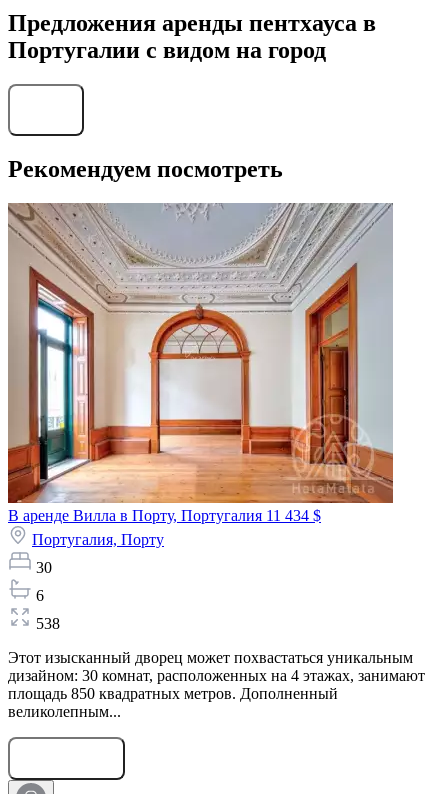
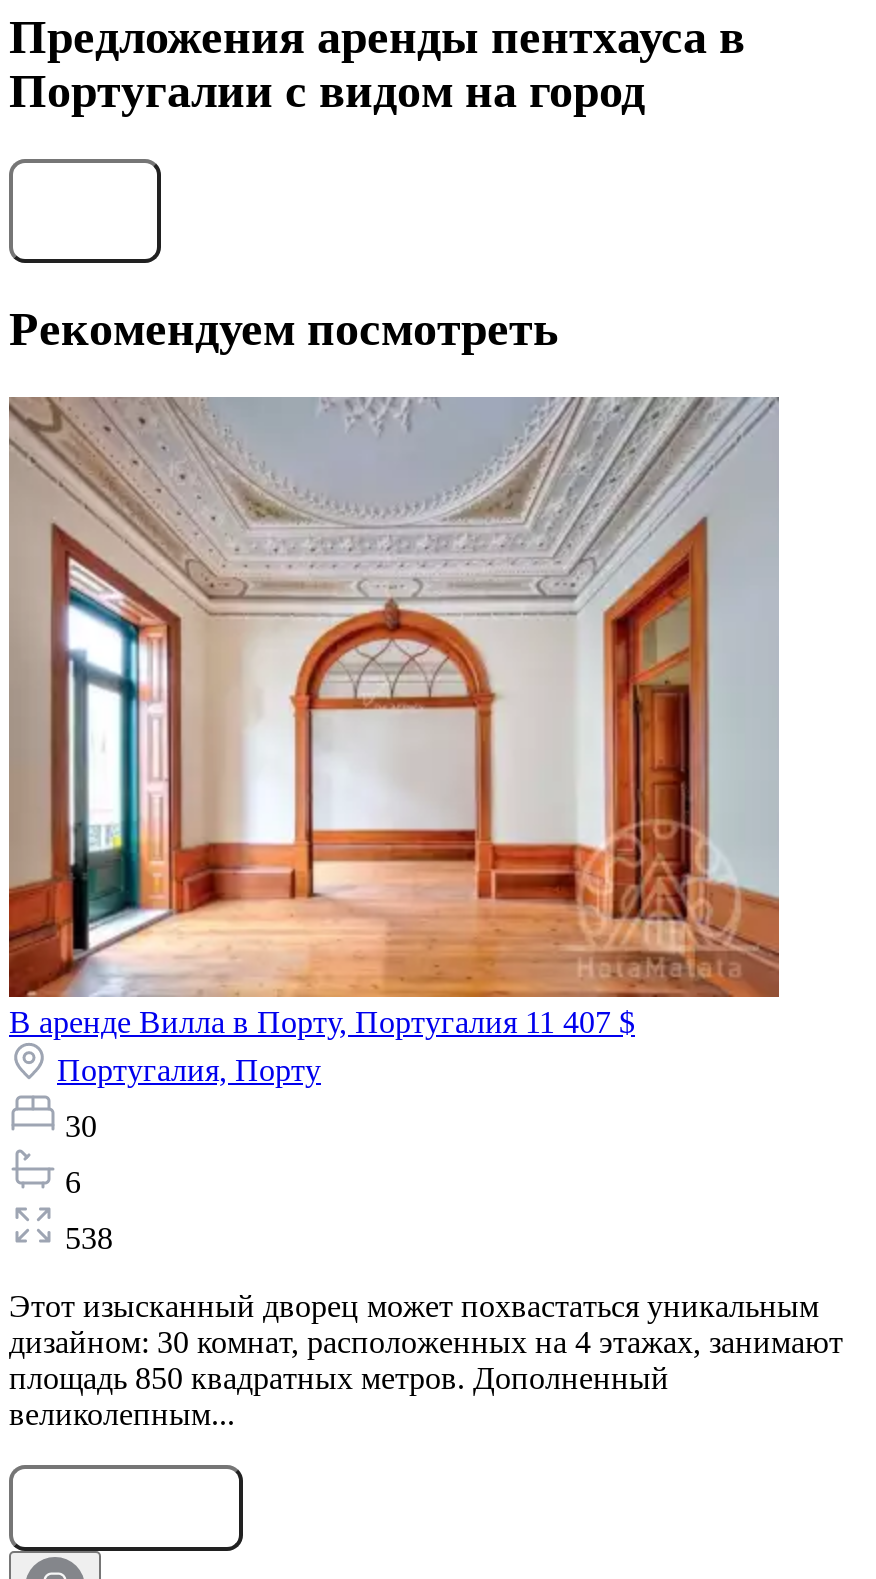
[8,507,321,524] В аренде Вилла в Порту, Португалия 11 434 $ -> [9,1005,635,1039] В аренде Вилла в Порту, Португалия 11 407 $

